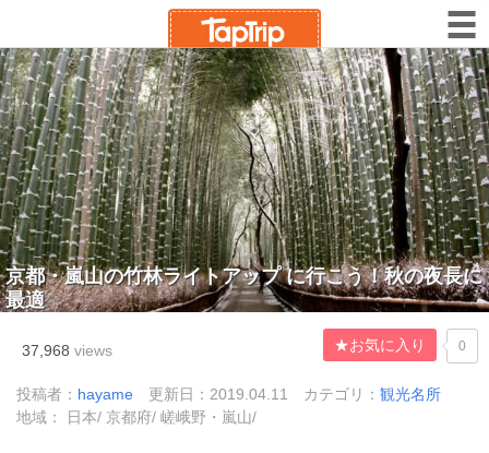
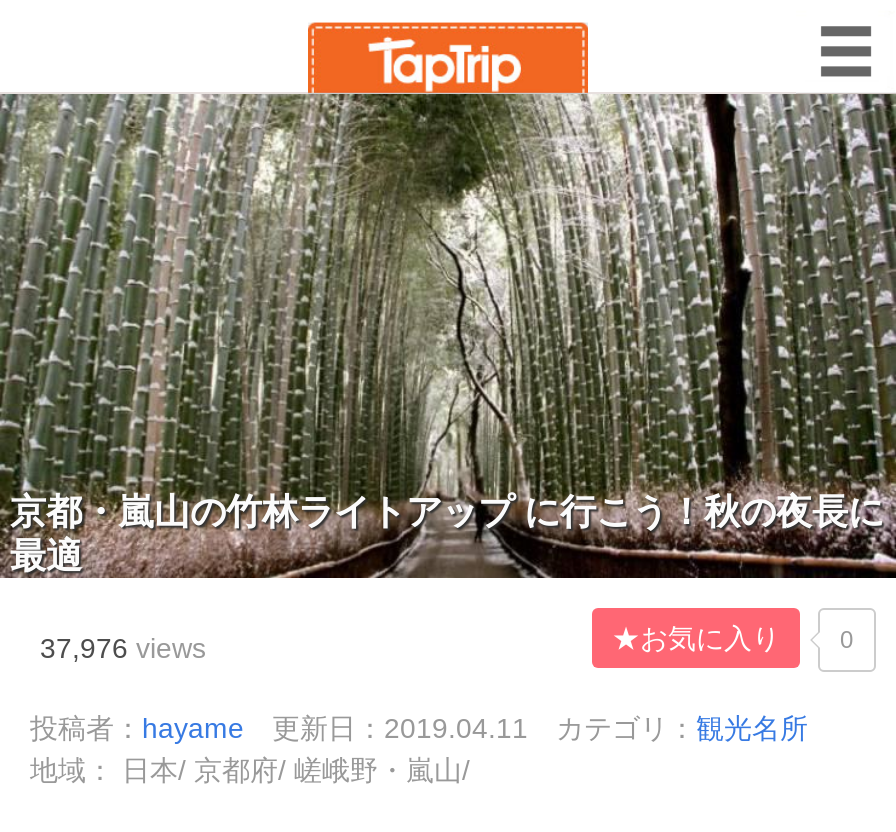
[22,342,112,359] 37,968 views -> [40,632,206,664] 37,976 views

